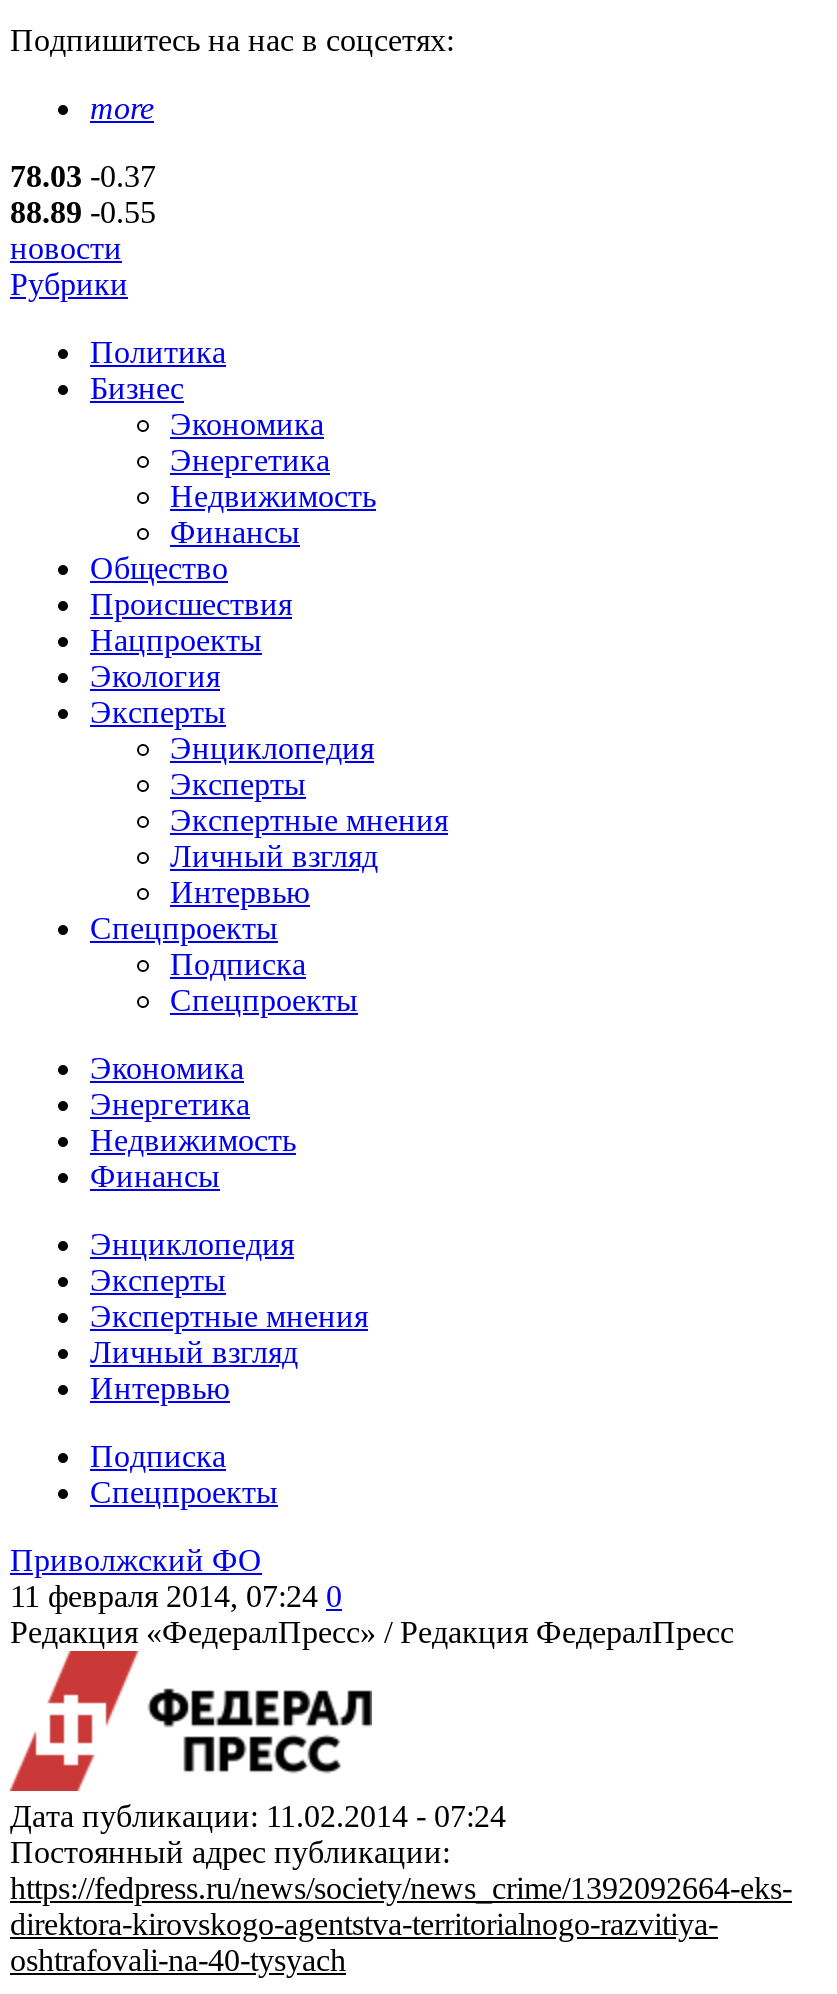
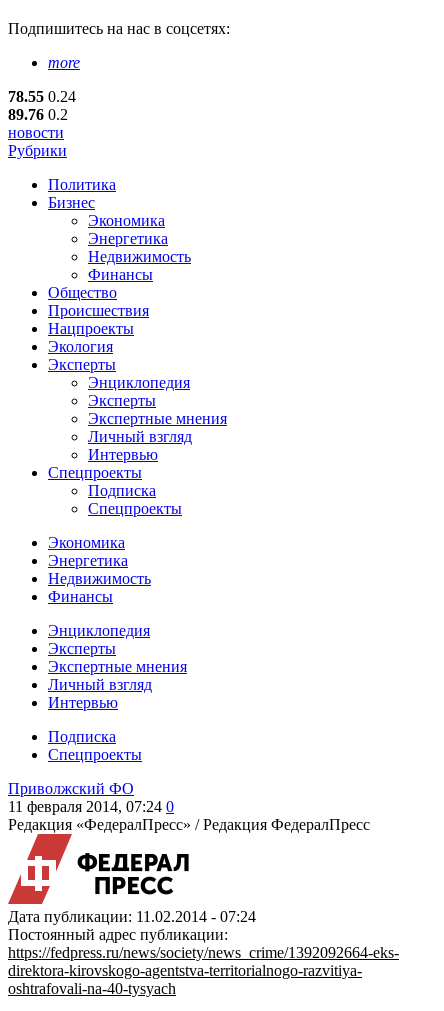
[10,159,156,193] 78.03 -0.37 -> [8,88,76,105] 78.55 0.24
[10,195,156,229] 88.89 -0.55 -> [8,106,68,123] 89.76 0.2

